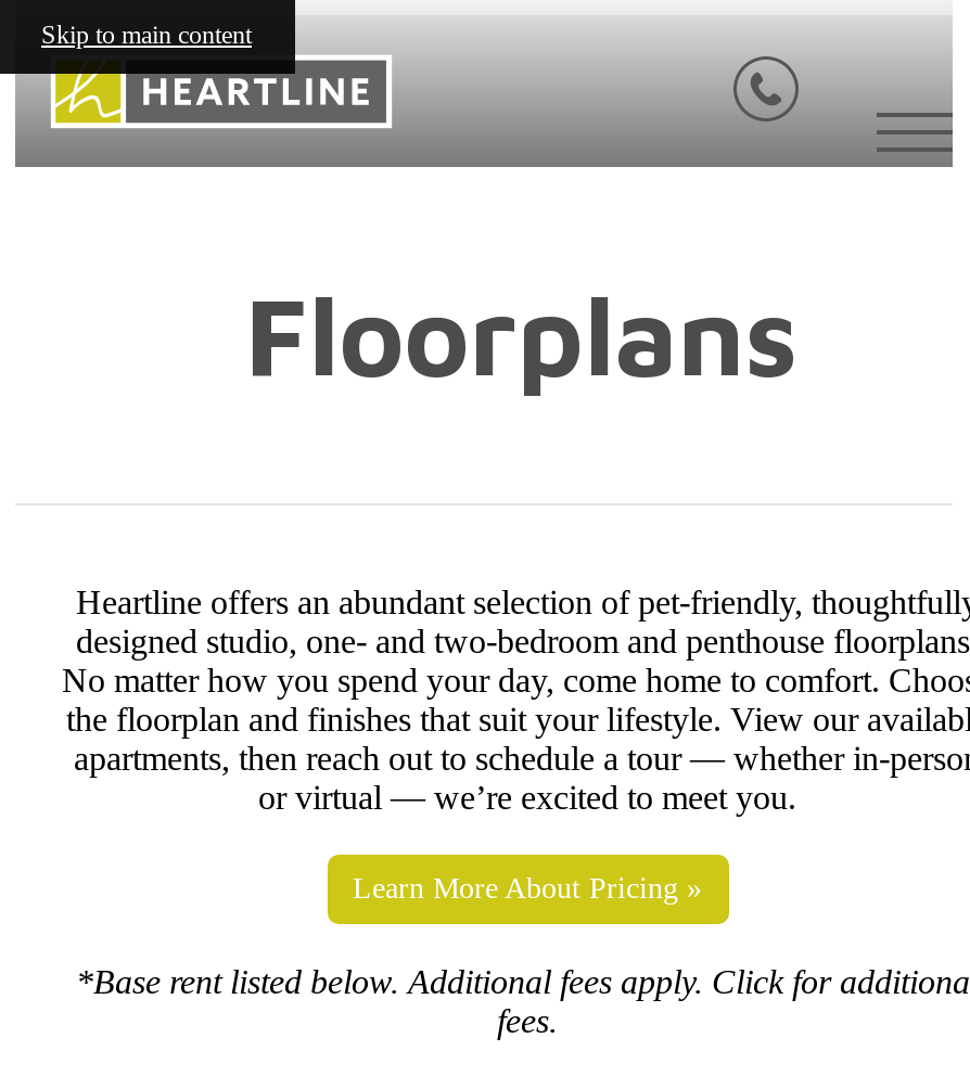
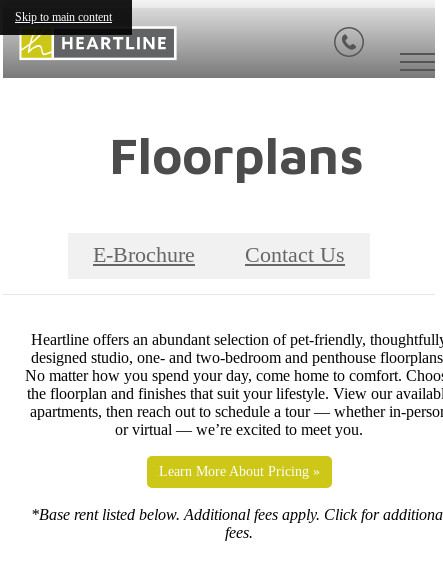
none -> [93,243,345,267] E-Brochure | Contact Us

